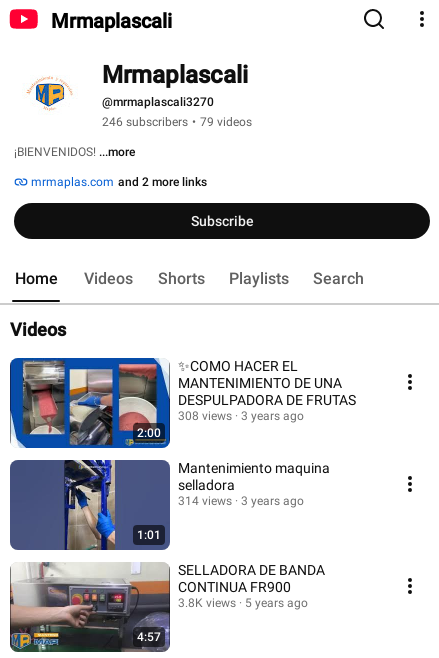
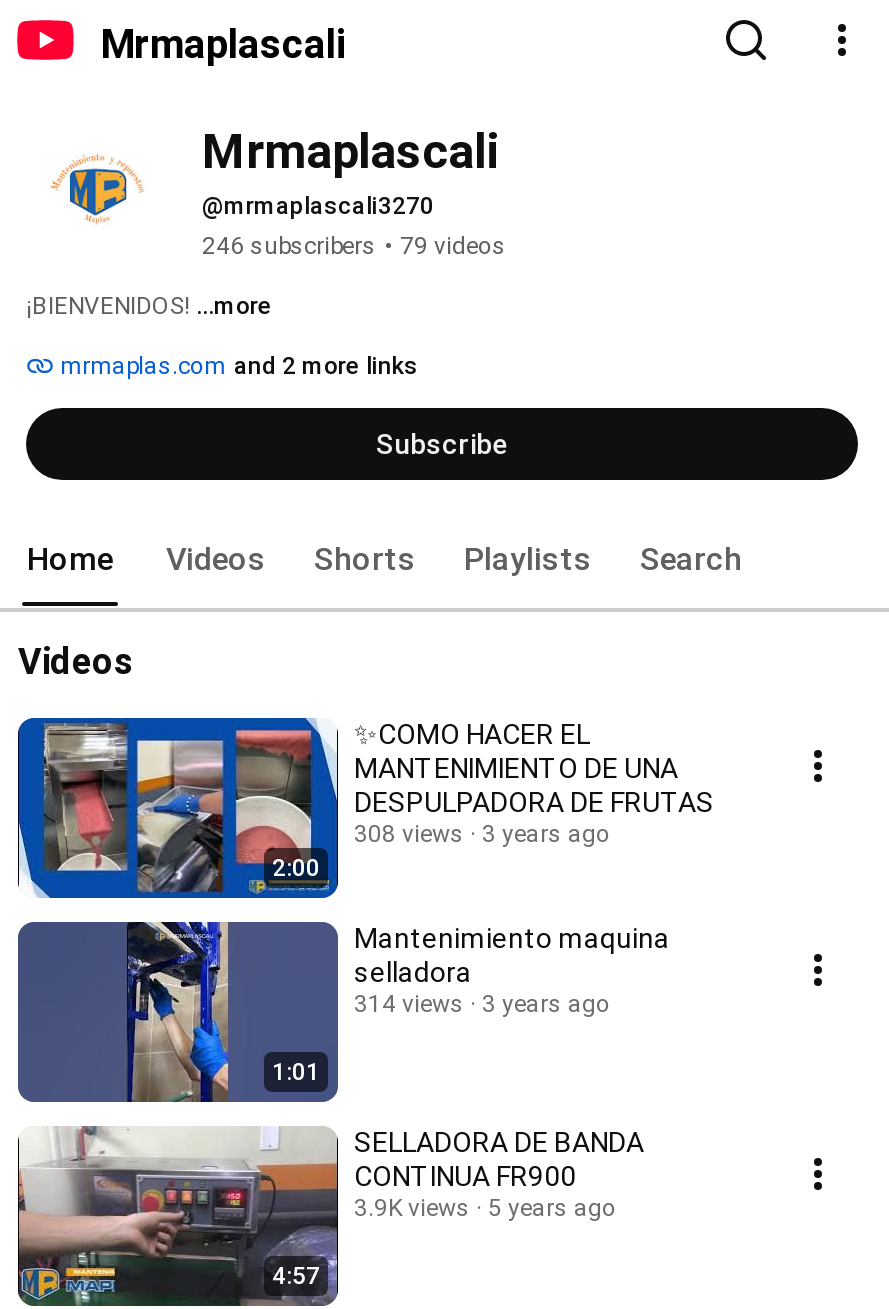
[178,596,308,610] 3.8K views 5 years ago -> [354,1194,616,1222] 3.9K views 5 years ago

